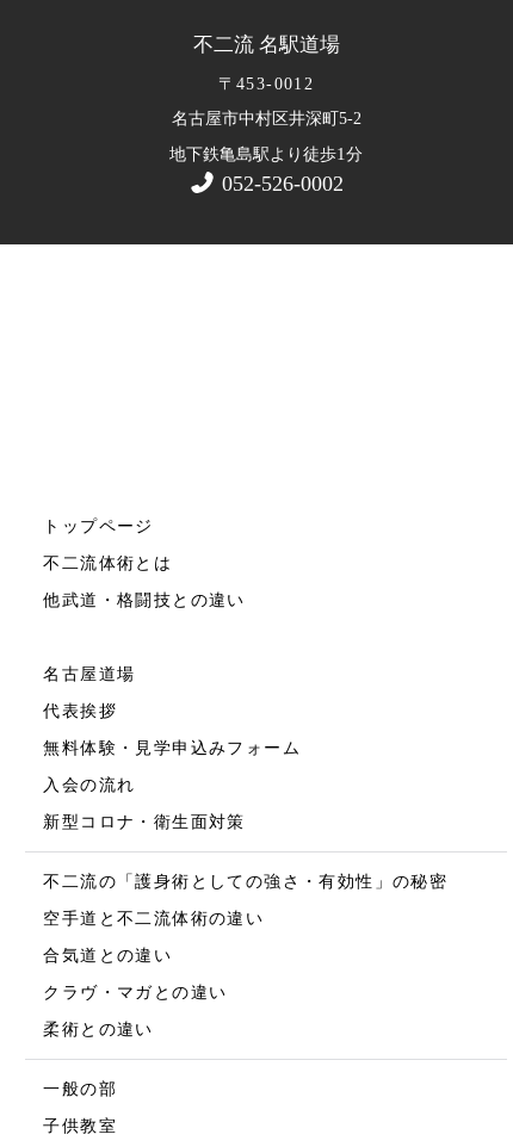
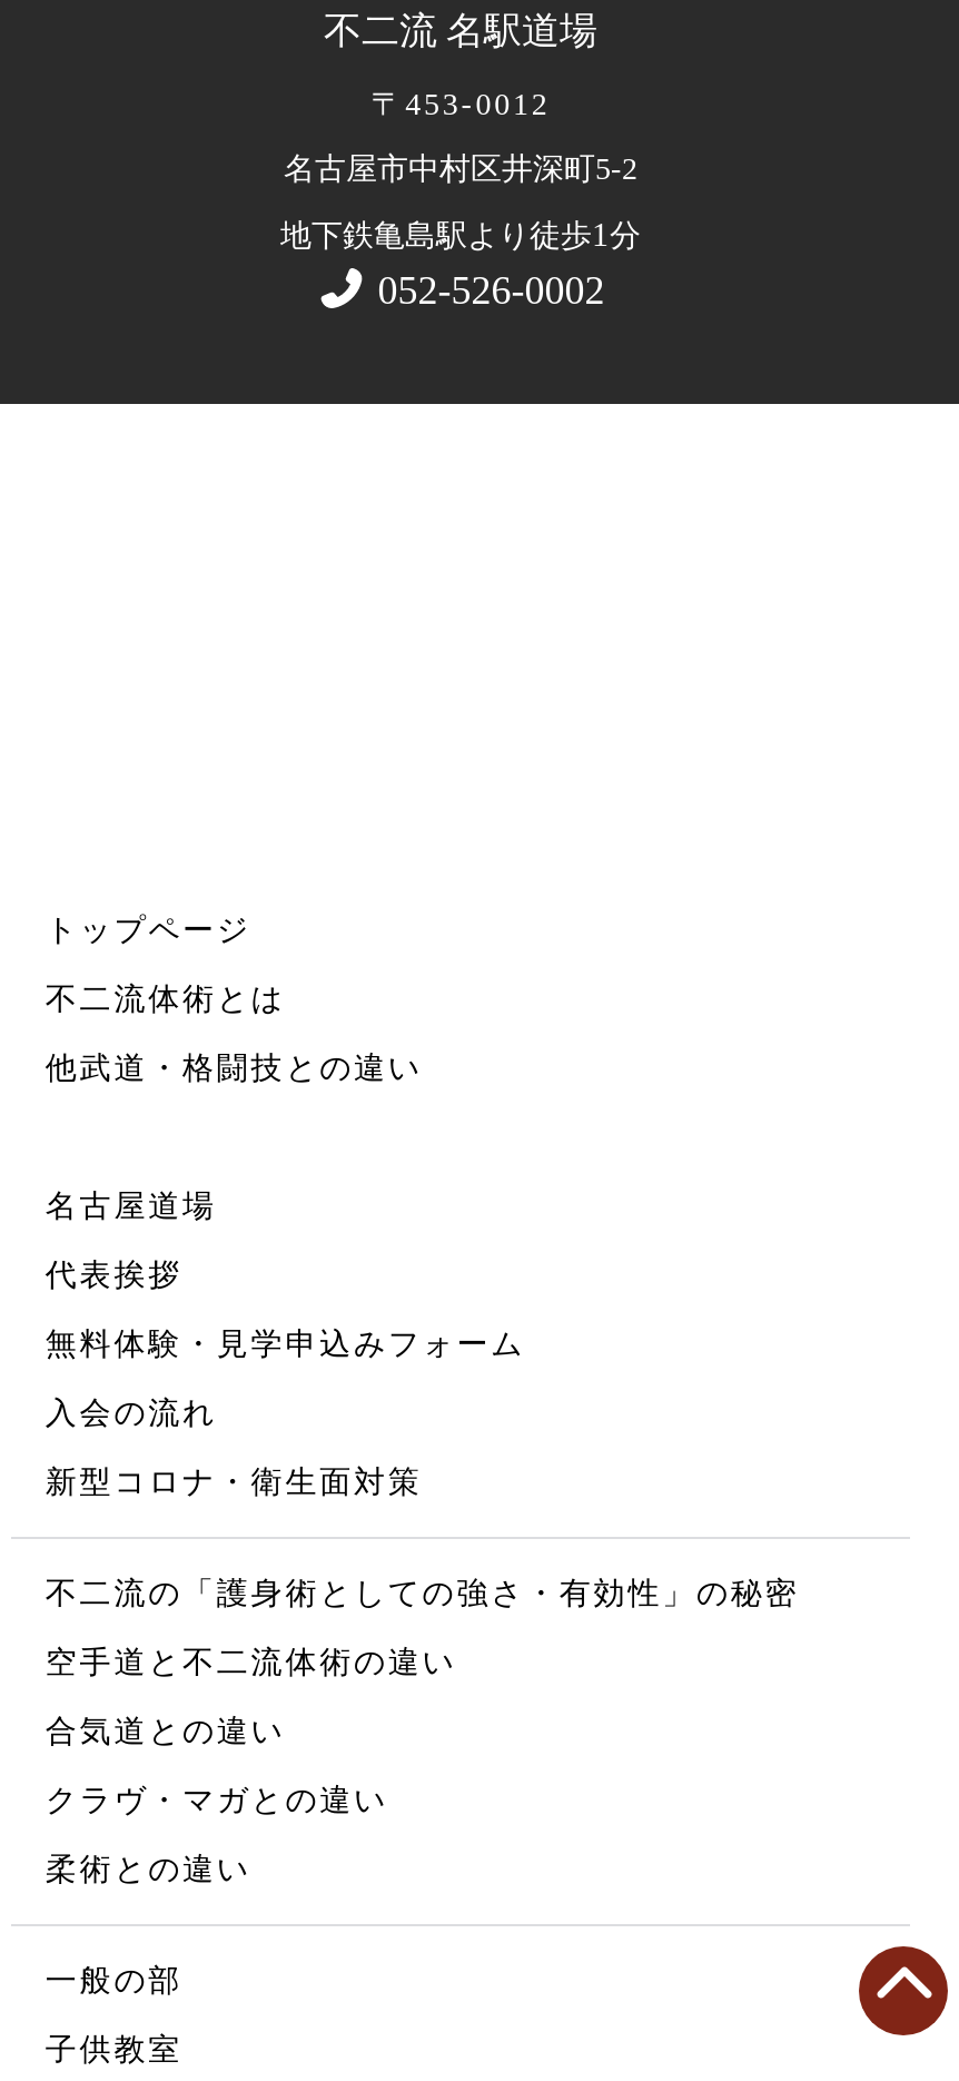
none -> [857,1944,950,2038] [image]

